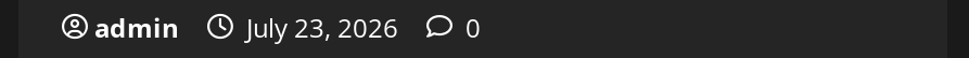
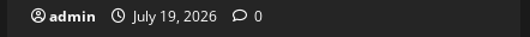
[94,10,481,46] admin July 23, 2026 0 -> [49,6,263,26] admin July 19, 2026 0

